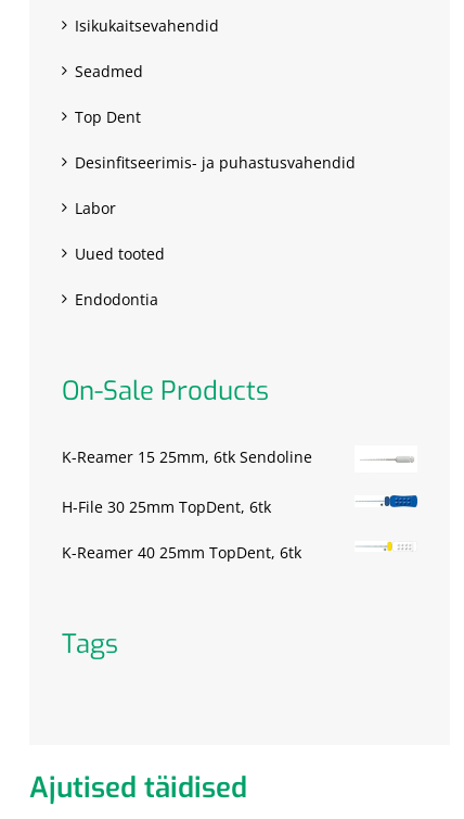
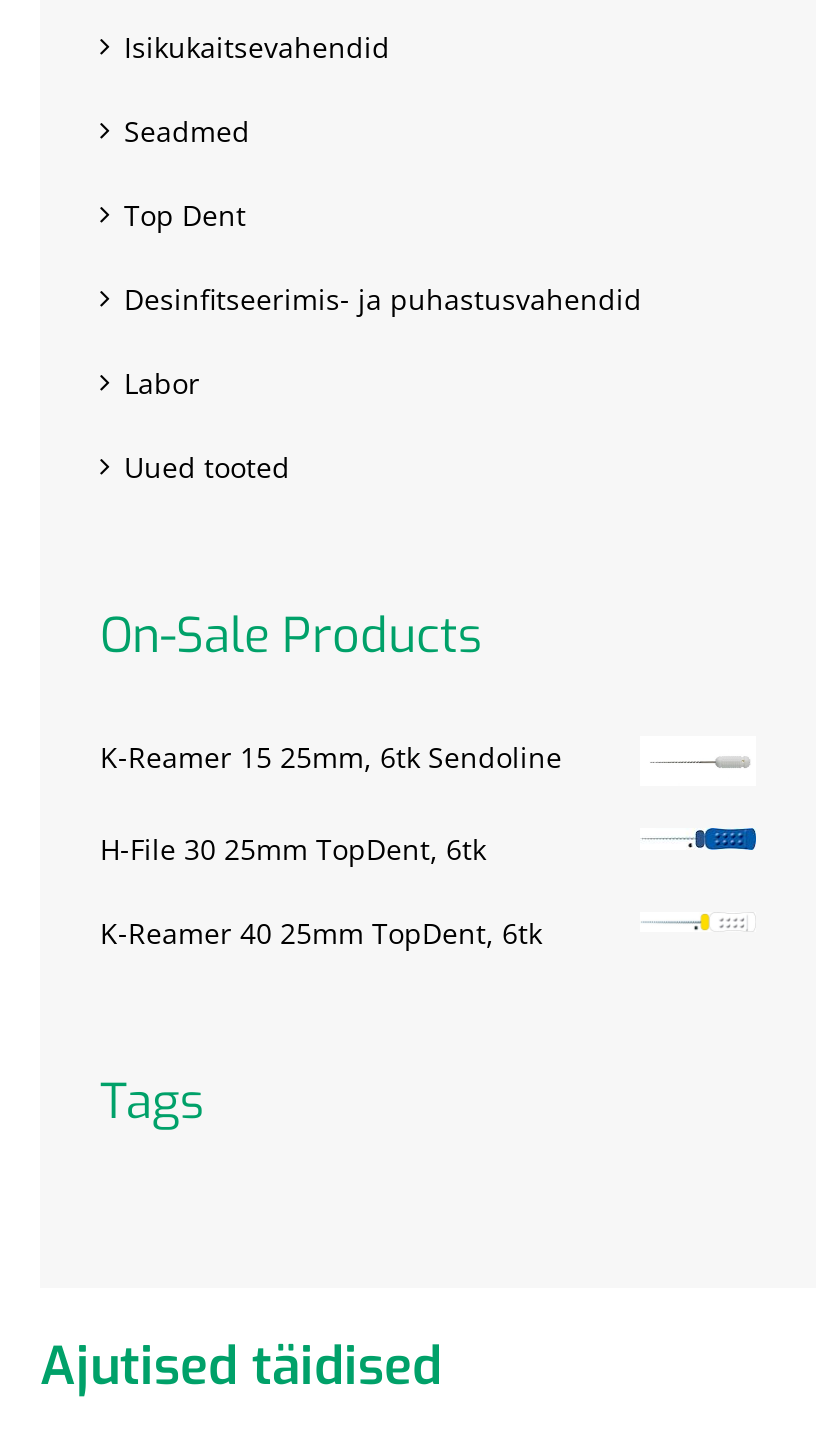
[75,289,158,310] Endodontia -> none

